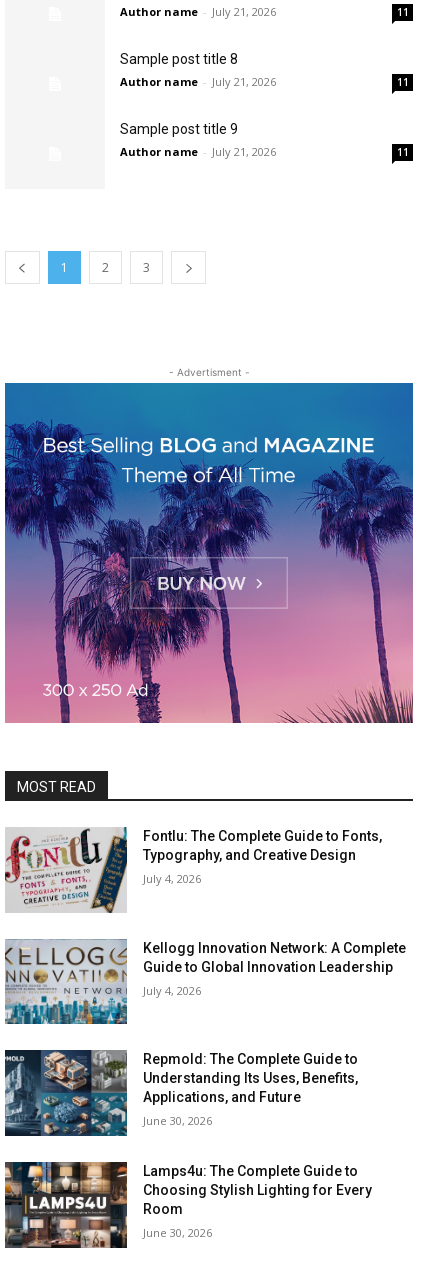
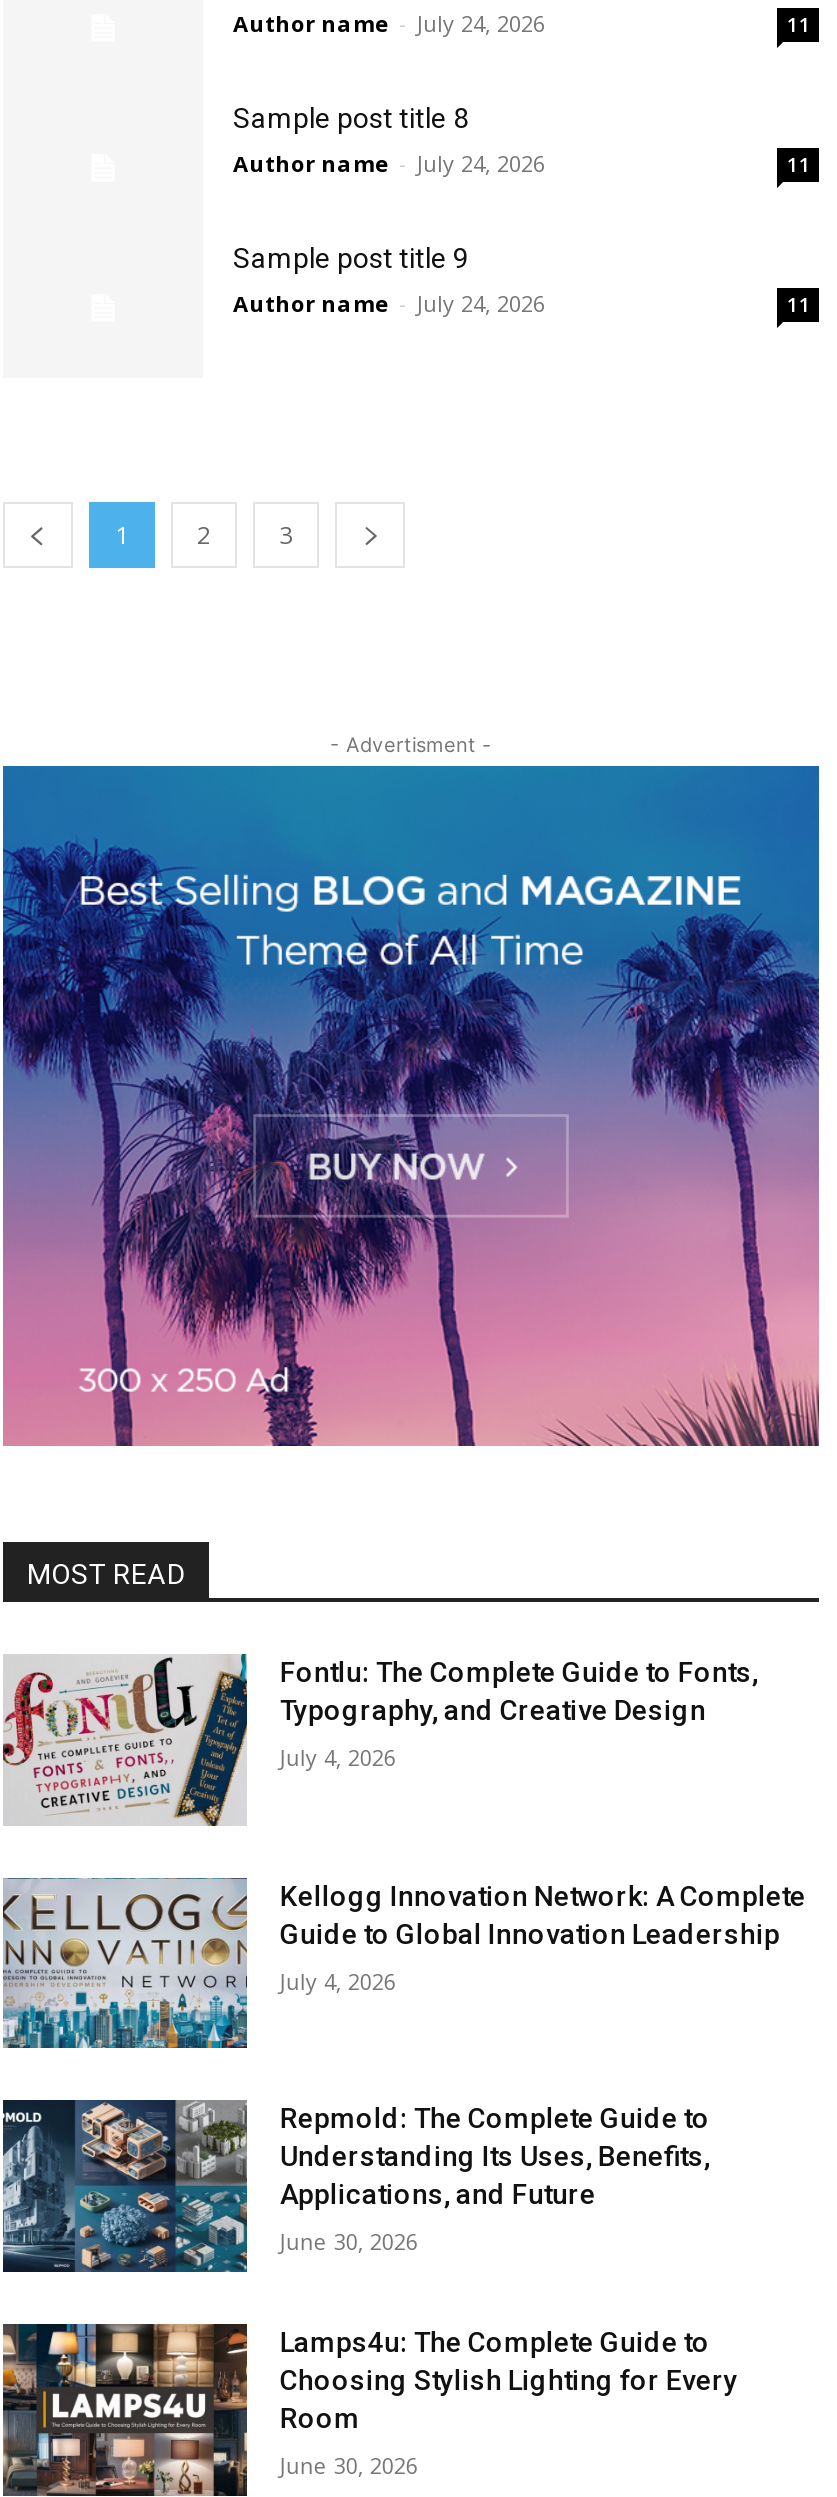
[120,4,276,19] Author name - July 21, 2026 -> [233,8,545,38] Author name - July 24, 2026
[120,74,276,89] Author name - July 21, 2026 -> [233,148,545,178] Author name - July 24, 2026
[120,144,276,159] Author name - July 21, 2026 -> [233,288,545,318] Author name - July 24, 2026

